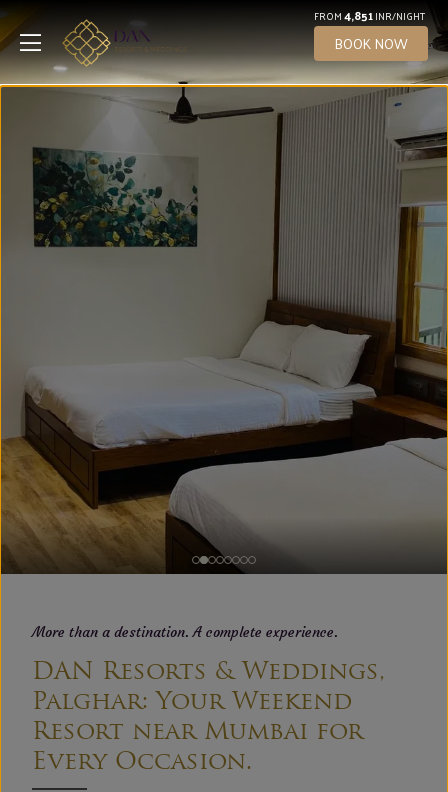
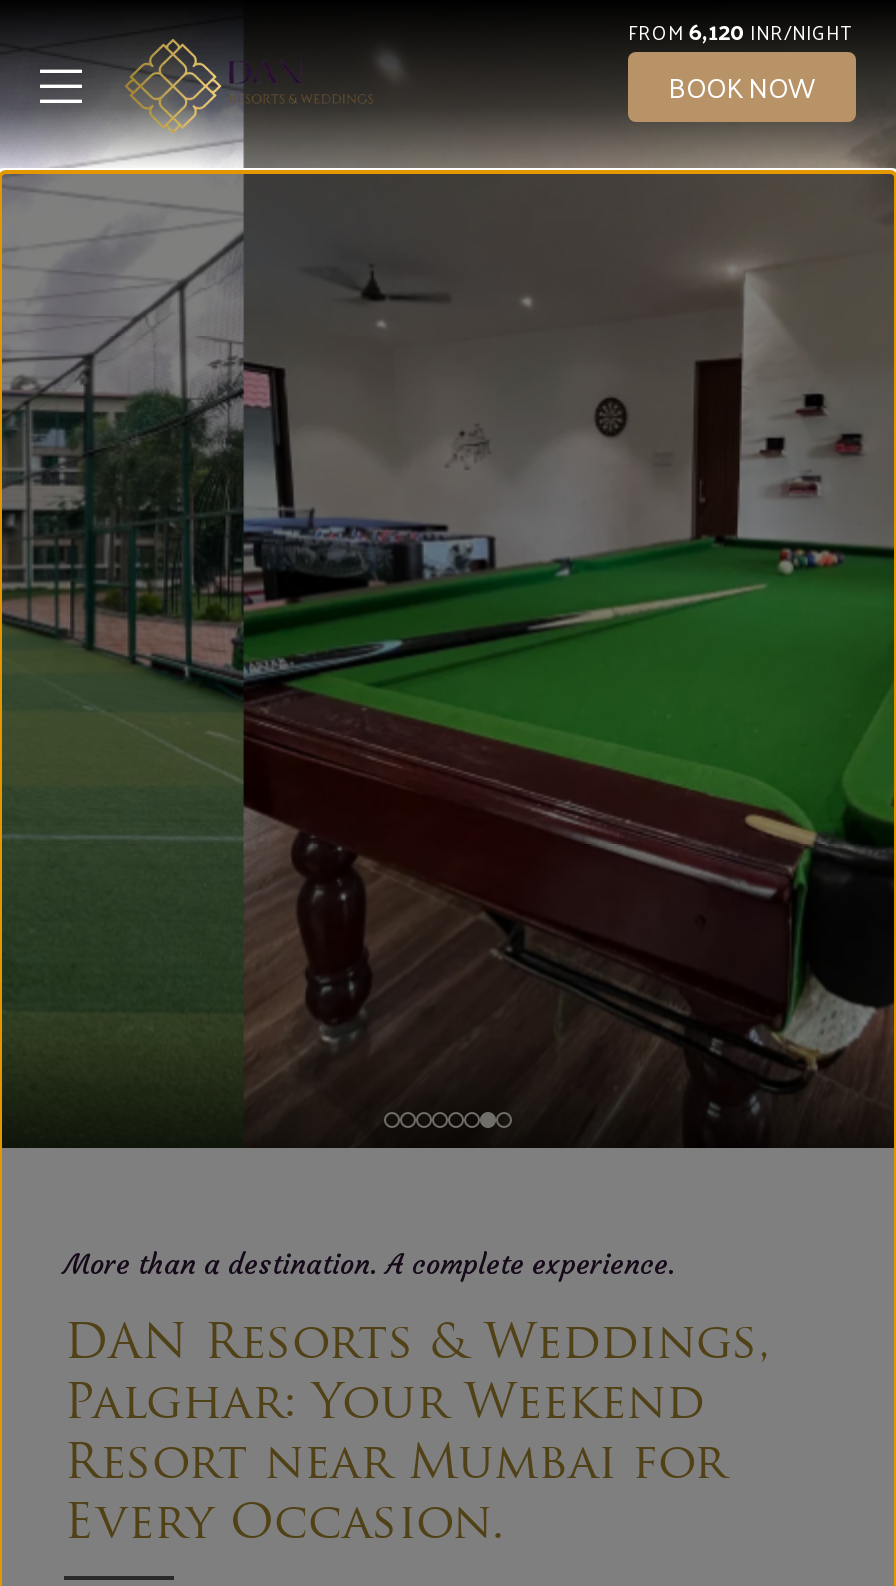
[3,3,445,574] [image] | FROM4,851 INR/NIGHT -> [6,7,890,1146] [image] | FROM6,120 INR/NIGHT

